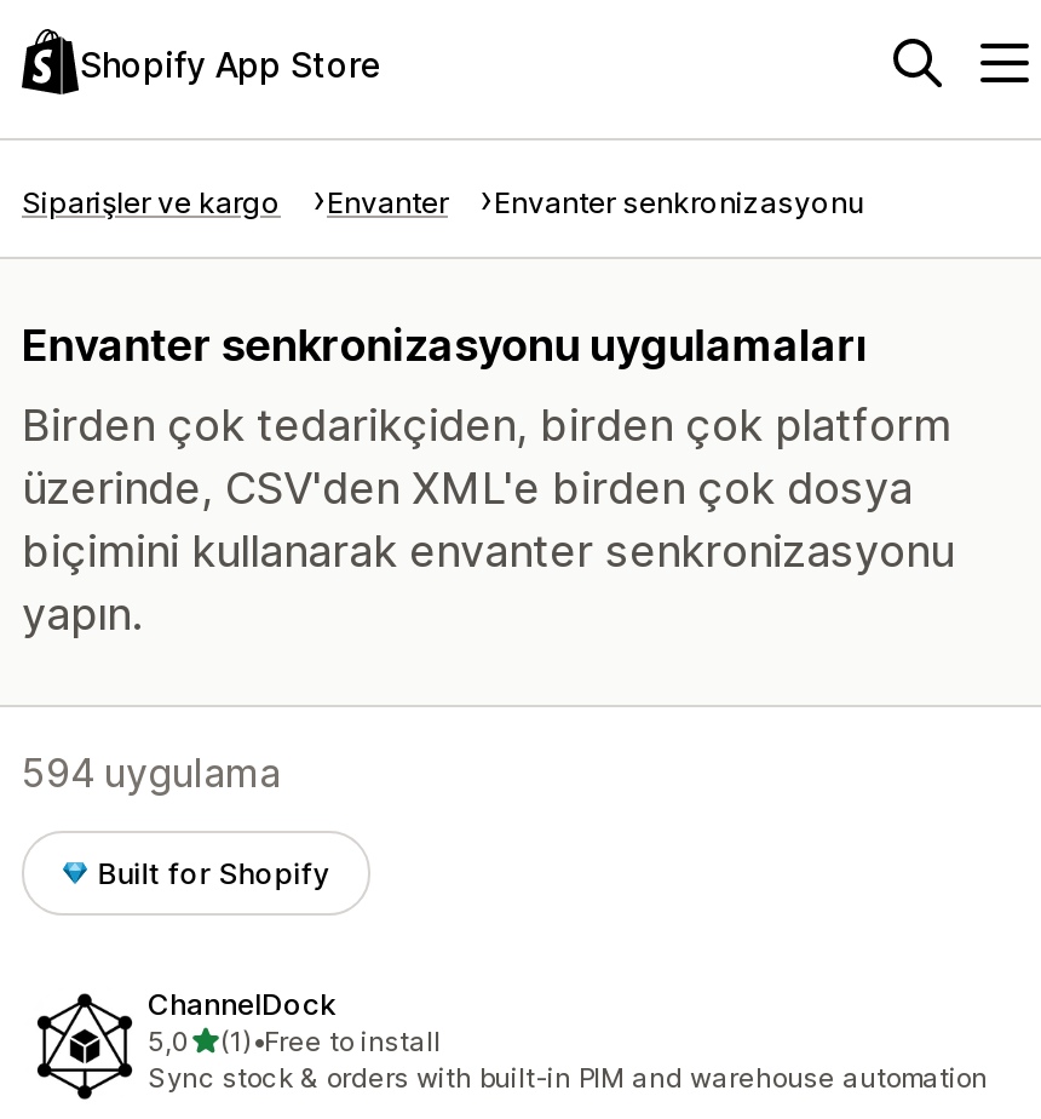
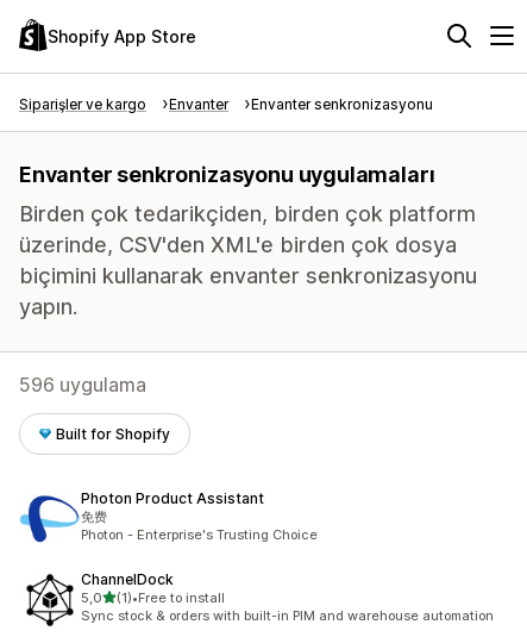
[22,748,281,797] 594 uygulama -> [19,373,146,396] 596 uygulama
none -> [19,489,318,543] [image] | Photon Product Assistant | 免费 | Photon - Enterprise's Trusting Choice

